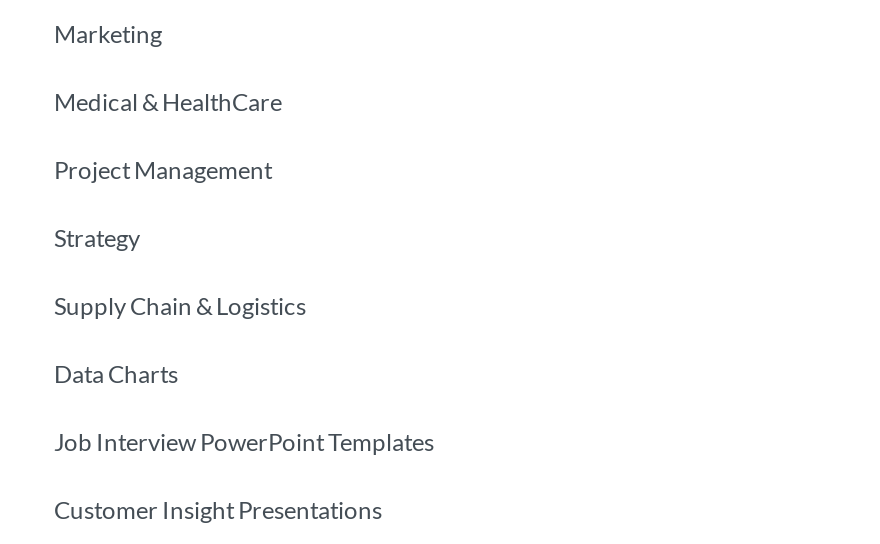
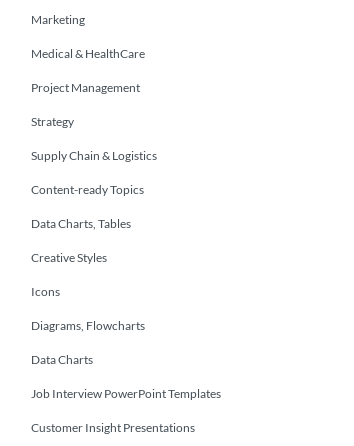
none -> [31,182,145,333] Content-ready Topics | Data Charts, Tables | Creative Styles | Icons | Diagrams, Flowcharts

